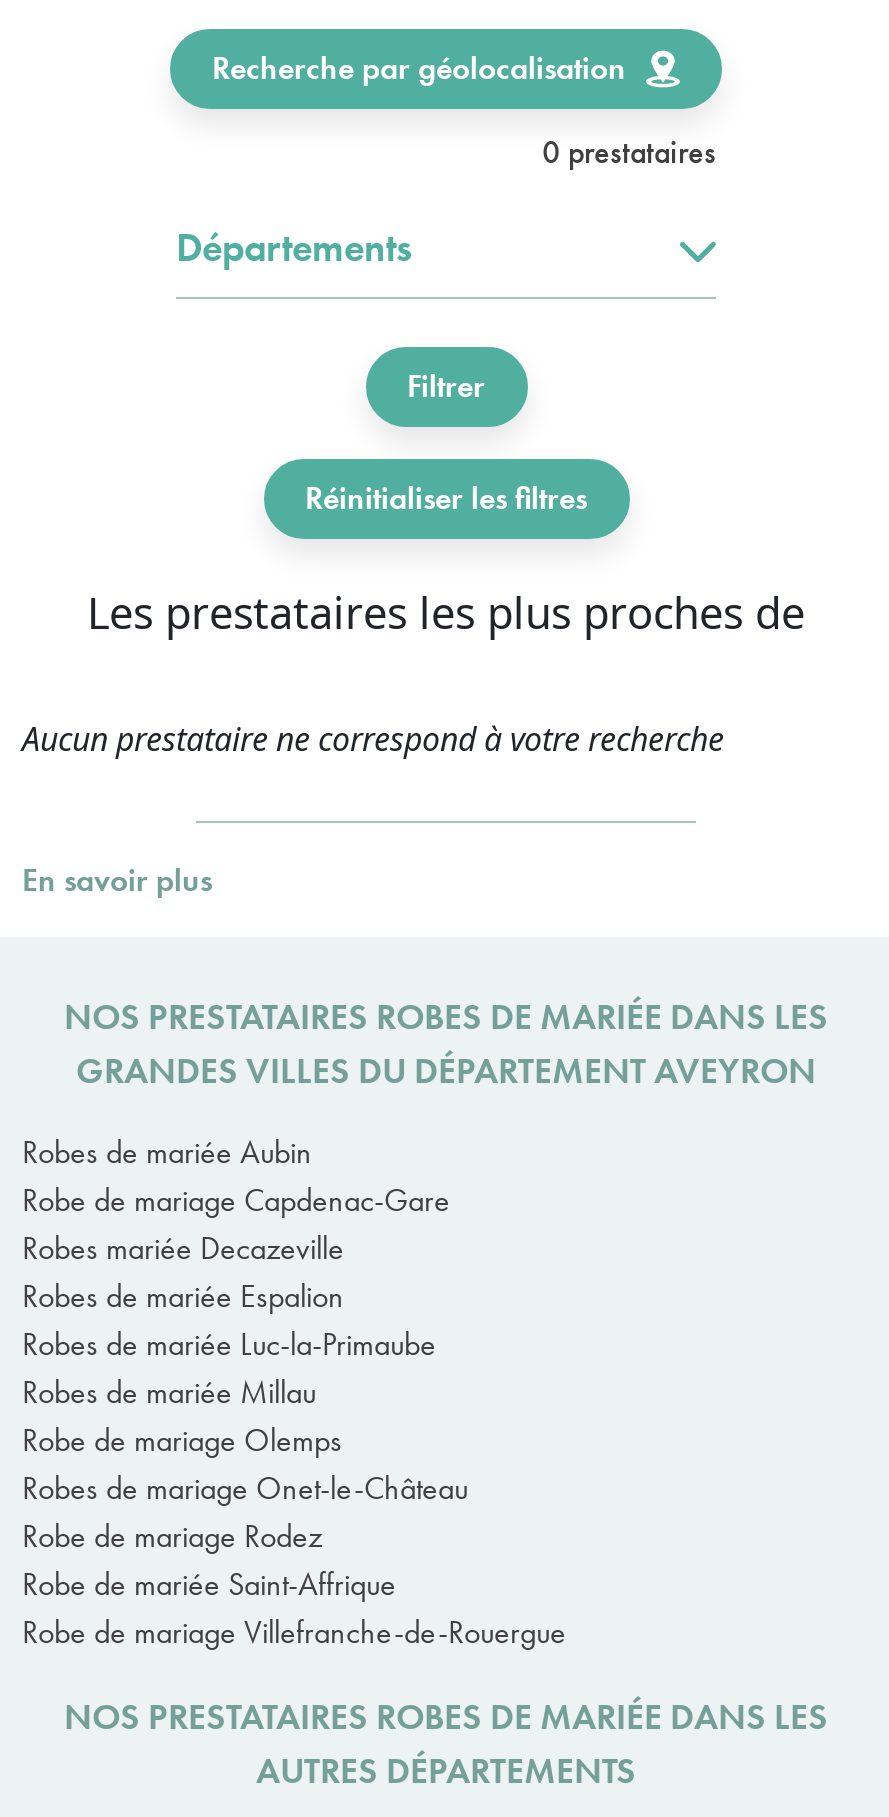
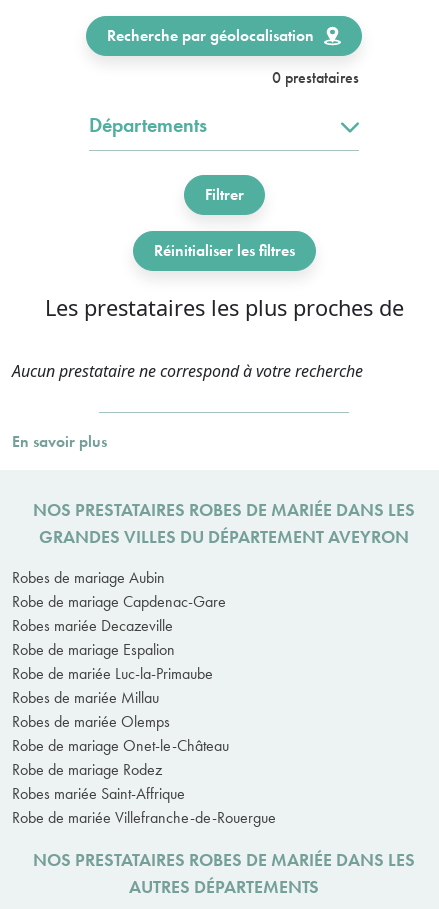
[22,1131,312,1173] Robes de mariée Aubin -> [12,567,165,588] Robes de mariage Aubin
[22,1275,344,1317] Robes de mariée Espalion -> [12,639,175,660] Robe de mariage Espalion
[22,1323,436,1365] Robes de mariée Luc-la-Primaube -> [12,663,213,684] Robe de mariée Luc-la-Primaube
[22,1419,342,1461] Robe de mariage Olemps -> [12,711,170,732] Robes de mariée Olemps
[22,1467,468,1509] Robes de mariage Onet-le-Château -> [12,735,229,756] Robe de mariage Onet-le-Château
[22,1563,566,1653] Robe de mariée Saint-Affrique | Robe de mariage Villefranche-de-Rouergue -> [12,783,276,828] Robes mariée Saint-Affrique | Robe de mariée Villefranche-de-Rouergue

